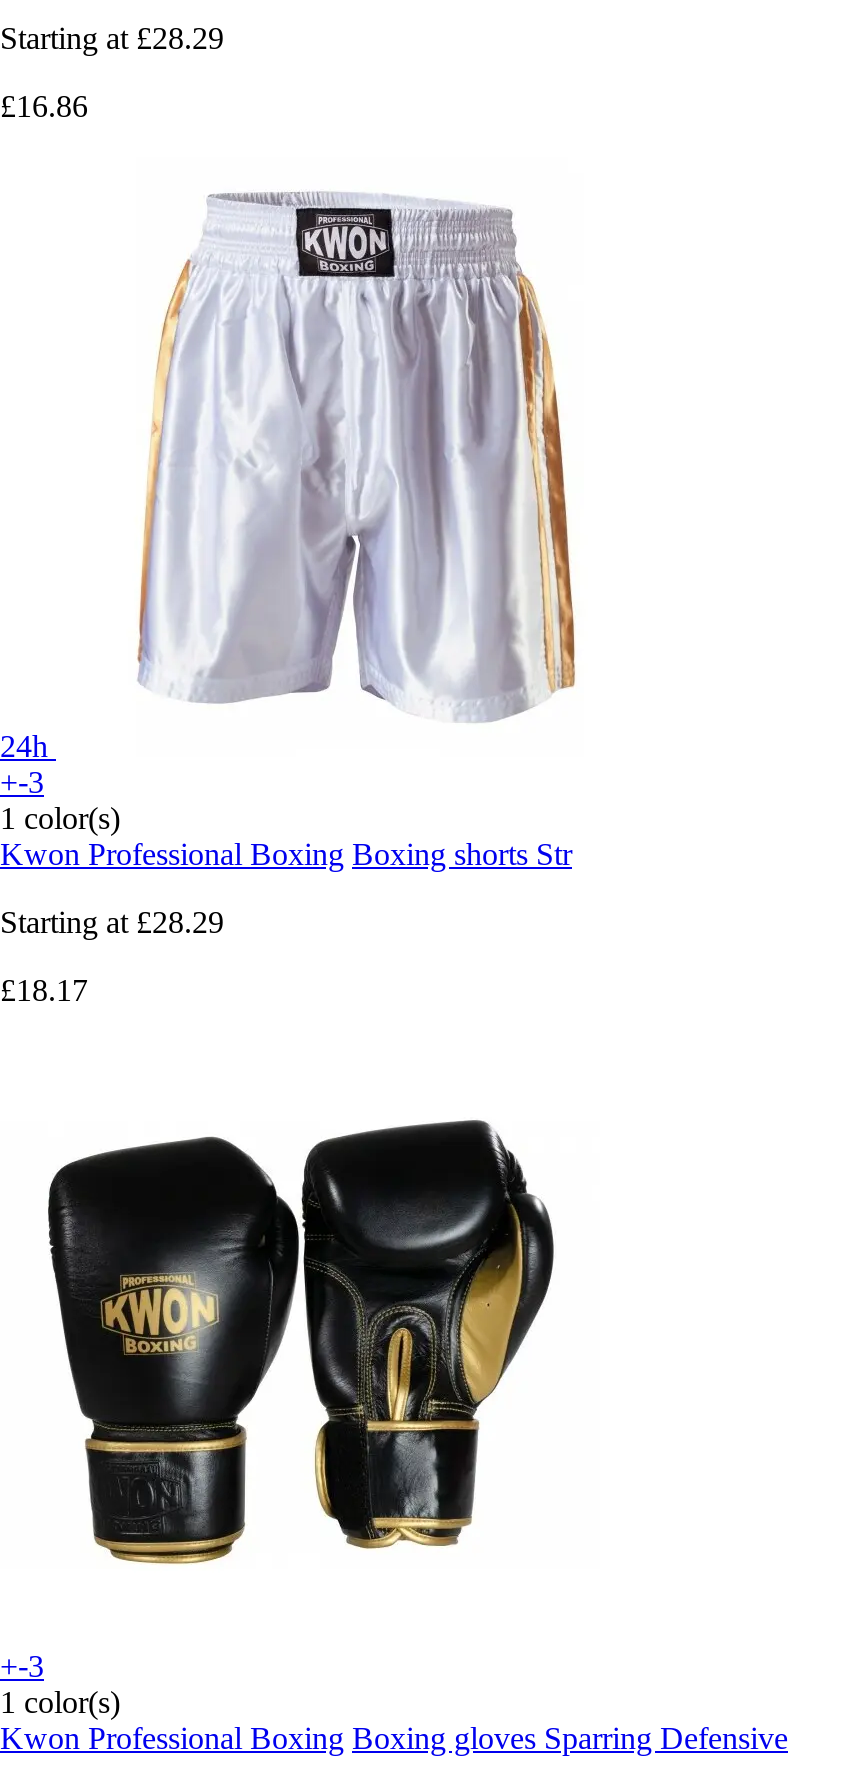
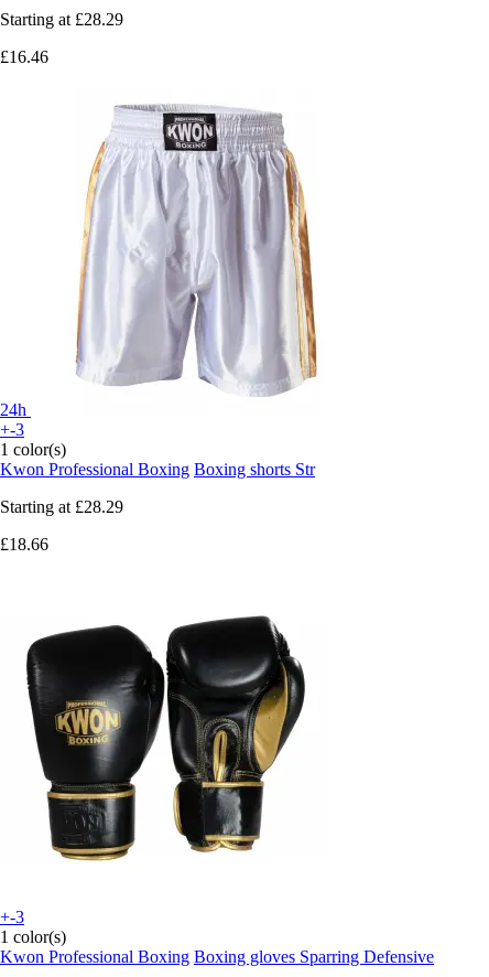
[0,90,88,124] £16.86 -> [0,48,48,67] £16.46
[0,974,88,1008] £18.17 -> [0,535,48,554] £18.66

